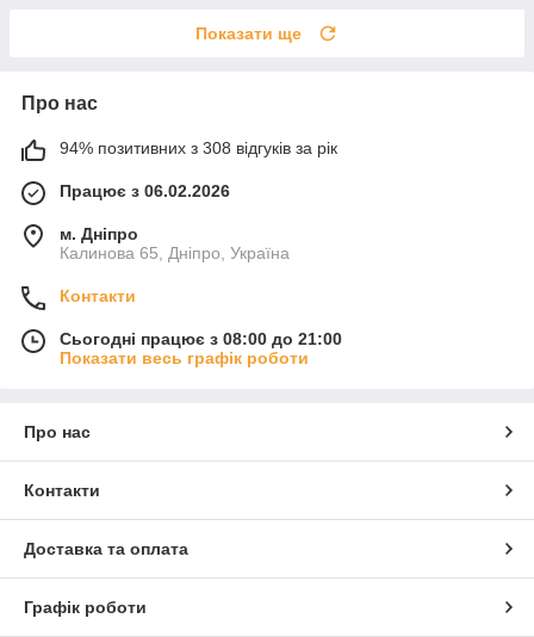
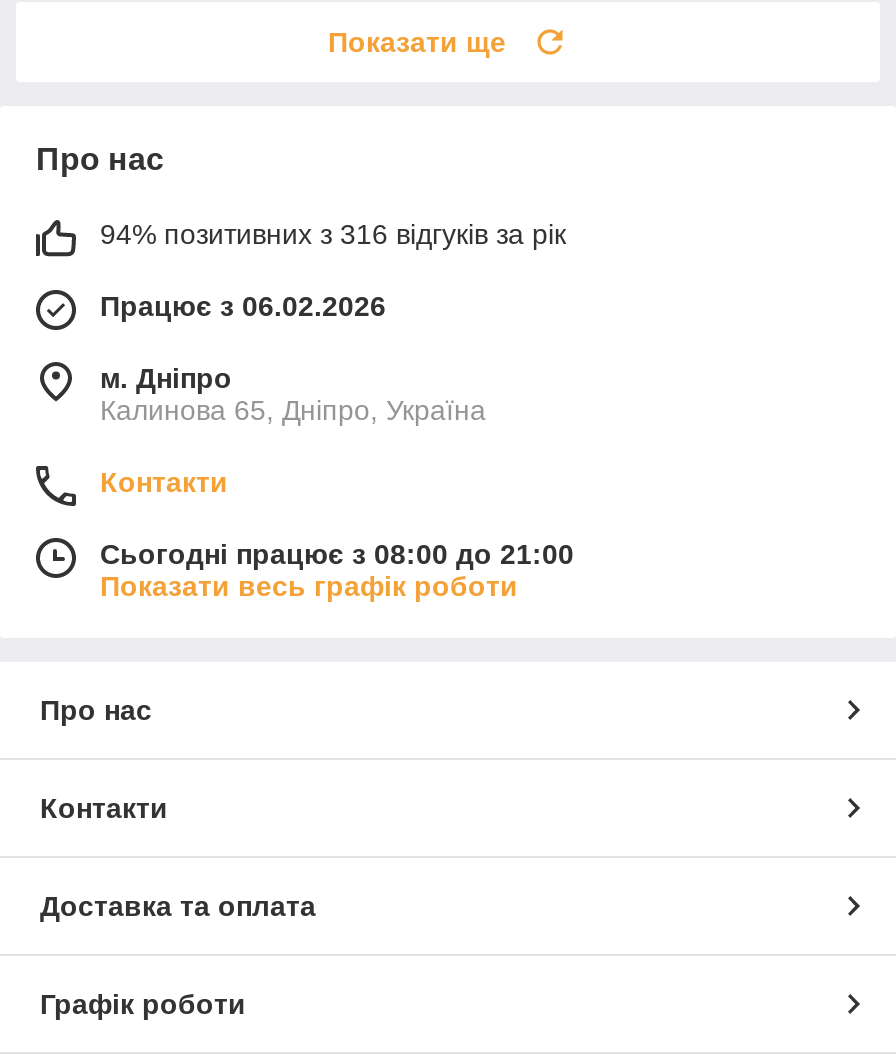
[60,138,337,157] 94% позитивних з 308 відгуків за рік -> [100,218,566,250] 94% позитивних з 316 відгуків за рік

